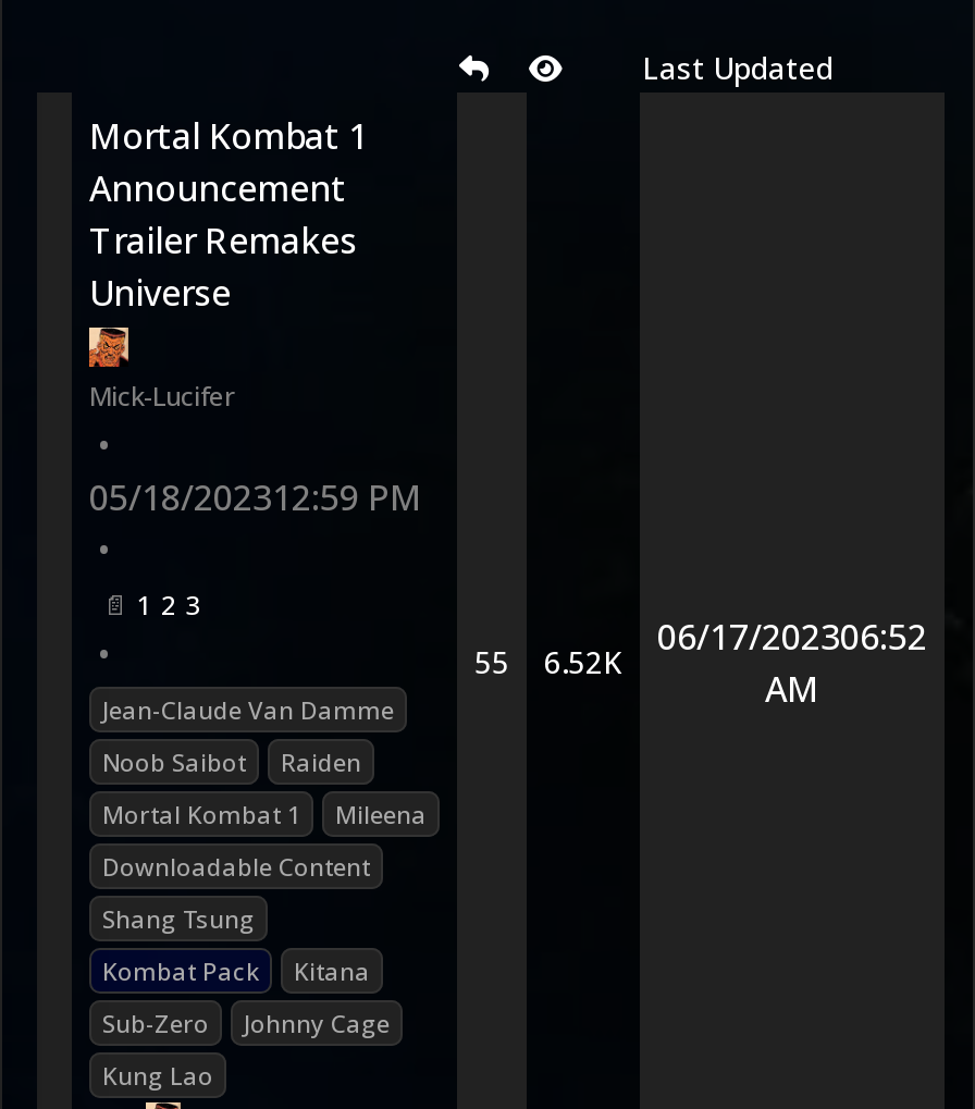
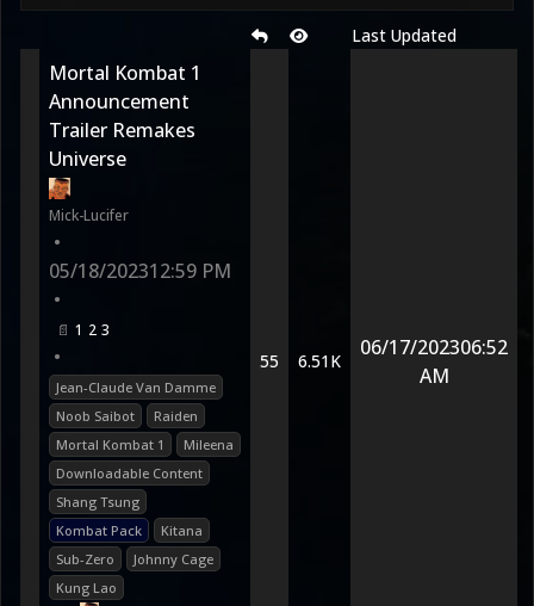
[474,641,622,682] 55 6.52K -> [260,350,341,372] 55 6.51K

